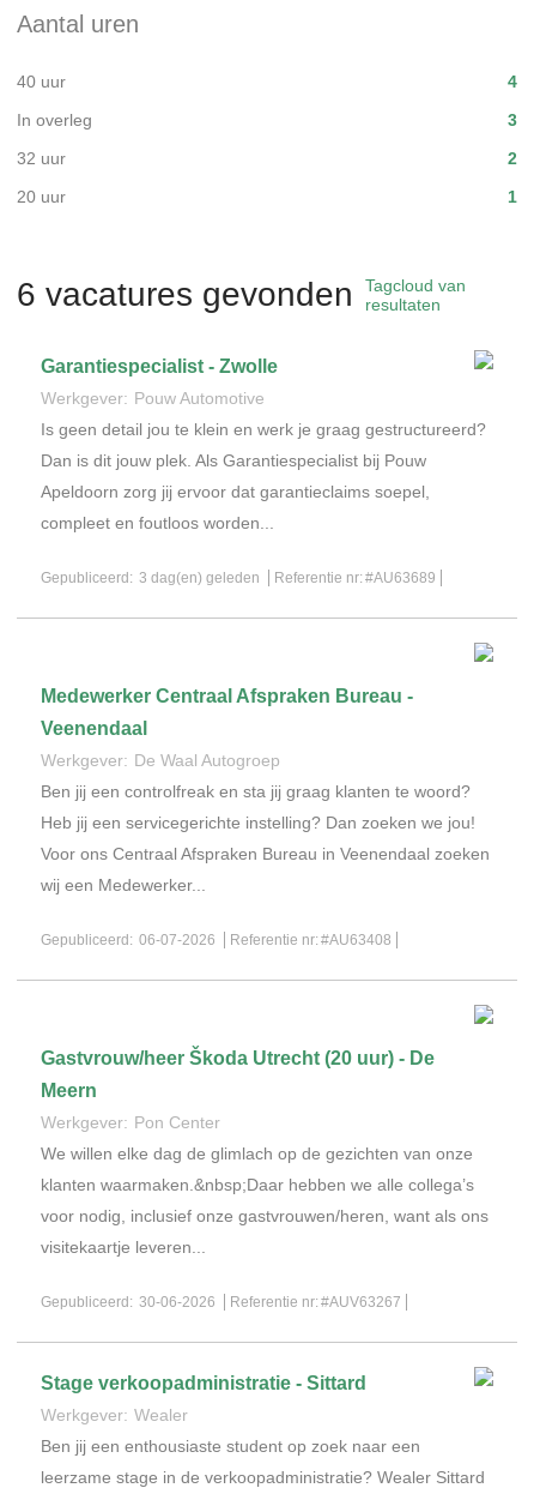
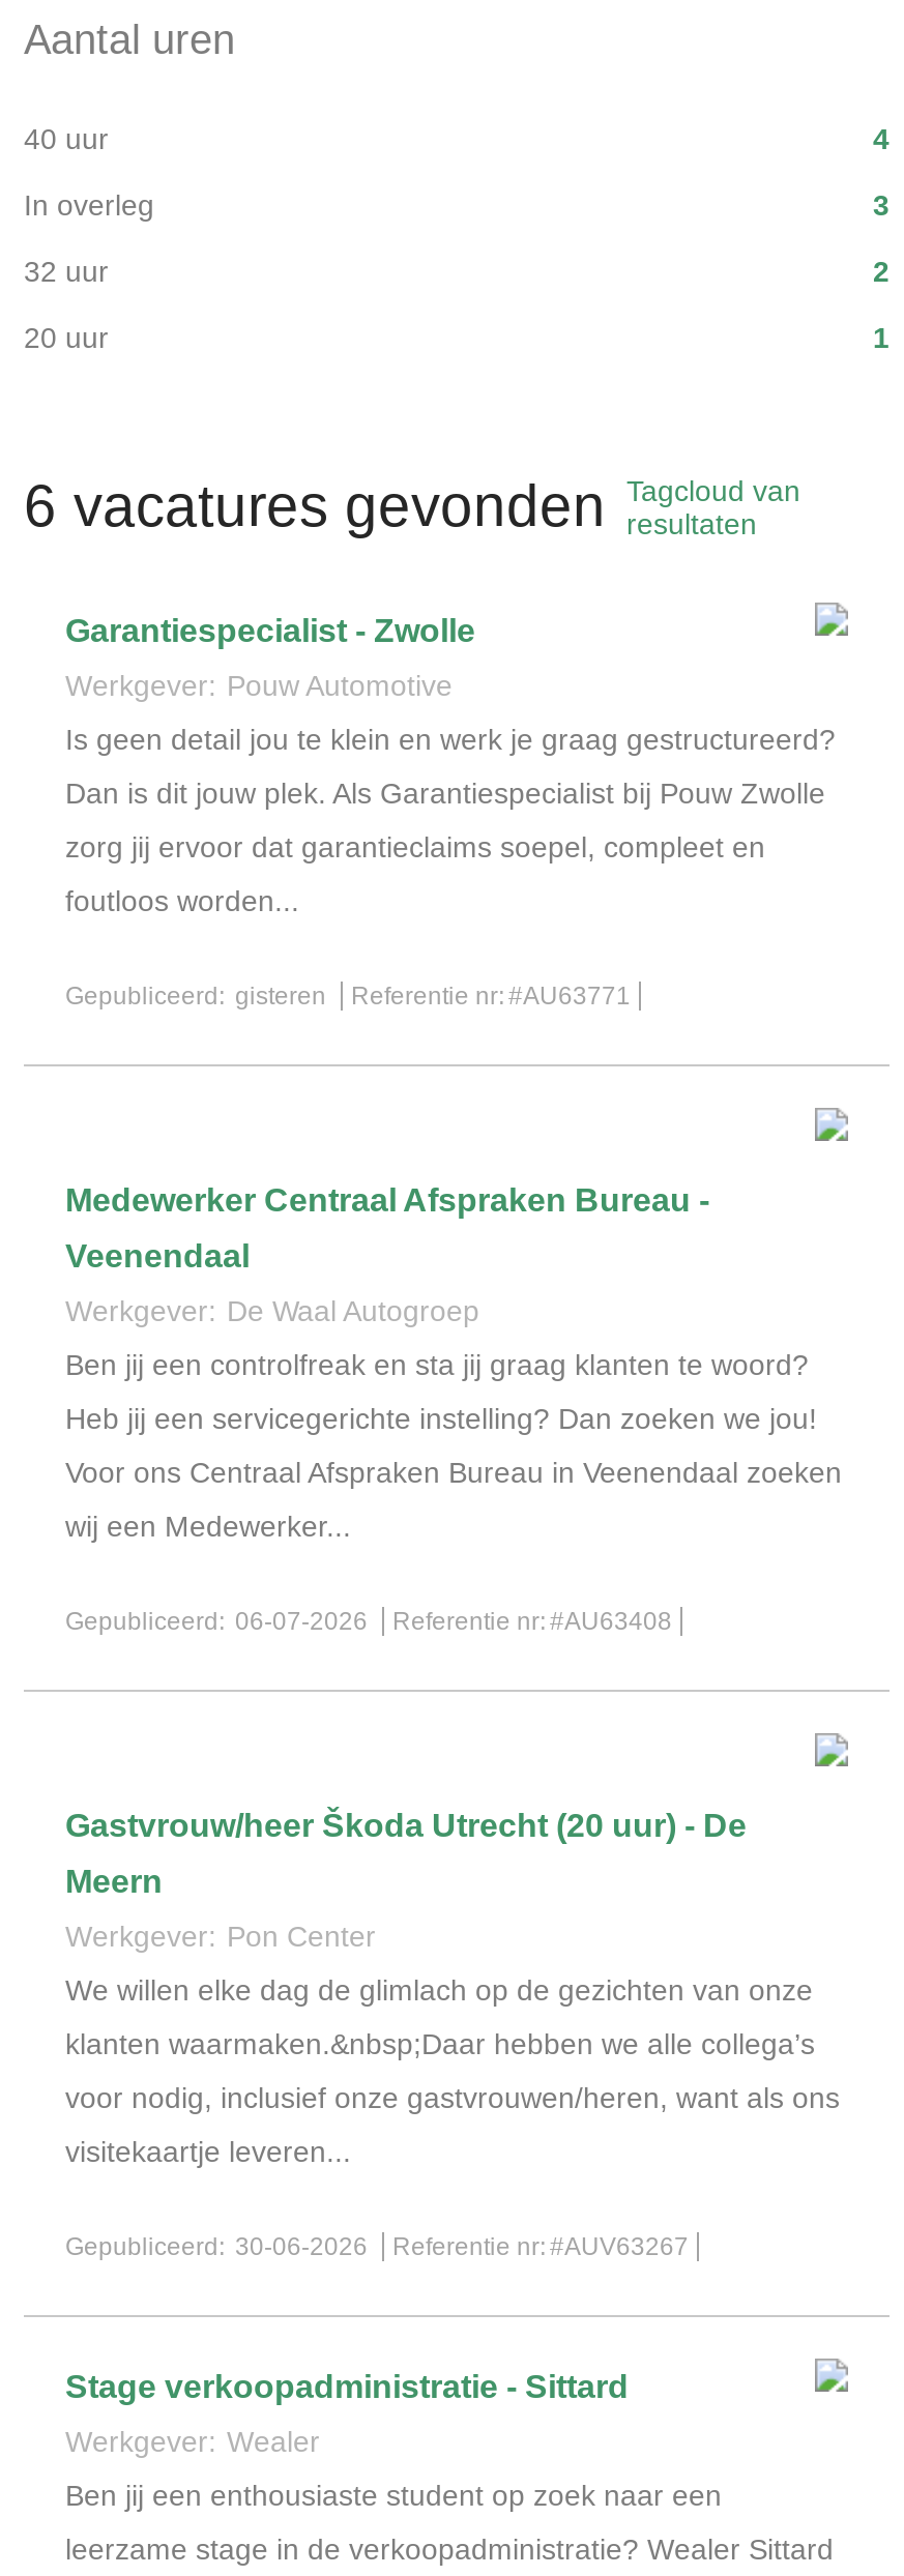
[41,451,426,470] Dan is dit jouw plek. Als Garantiespecialist bij Pouw -> [65,777,825,810] Dan is dit jouw plek. Als Garantiespecialist bij Pouw Zwolle
[41,482,430,501] Apeldoorn zorg jij ervoor dat garantieclaims soepel, -> [65,830,765,863] zorg jij ervoor dat garantieclaims soepel, compleet en
[41,513,274,532] compleet en foutloos worden... -> [65,884,299,917] foutloos worden...
[41,570,436,586] Gepubliceerd: 3 dag(en) geleden | Referentie nr: #AU63689 -> [65,982,631,1011] Gepubliceerd: gisteren | Referentie nr: #AU63771

